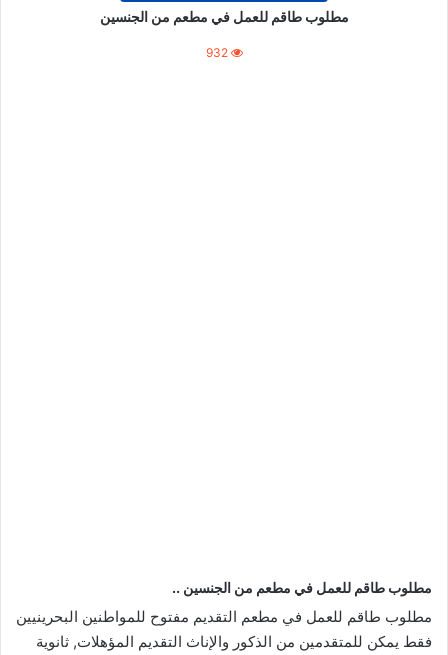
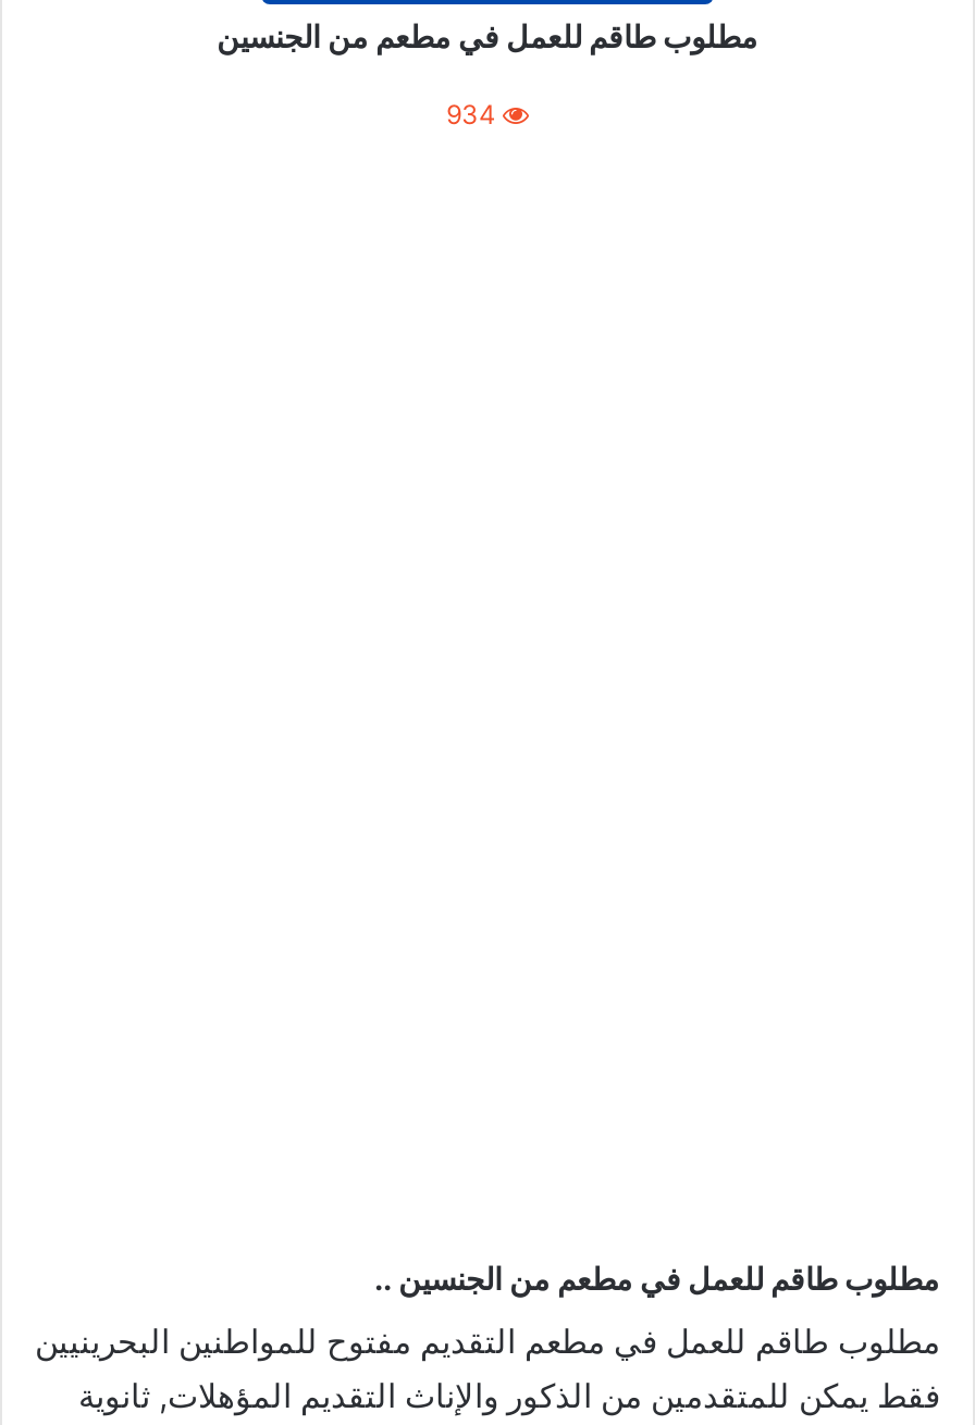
[205,45,227,60] 932 -> [446,98,496,131] 934

